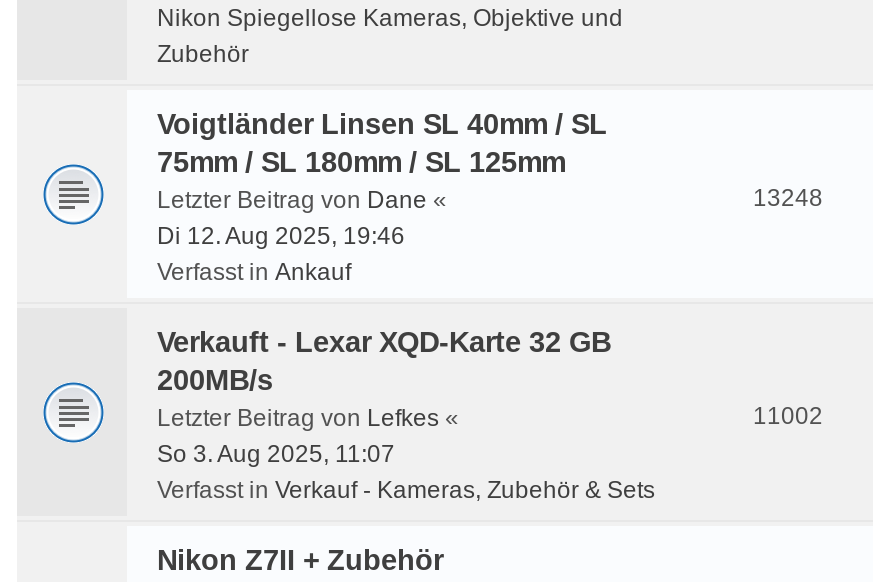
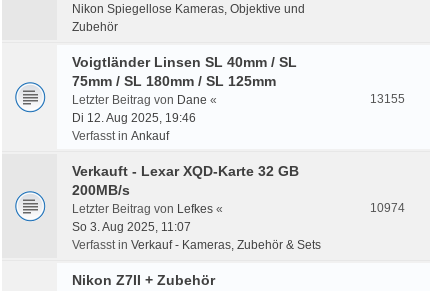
[753,184,823,212] 13248 -> [370,92,405,106] 13155
[753,402,823,430] 11002 -> [370,201,405,215] 10974

